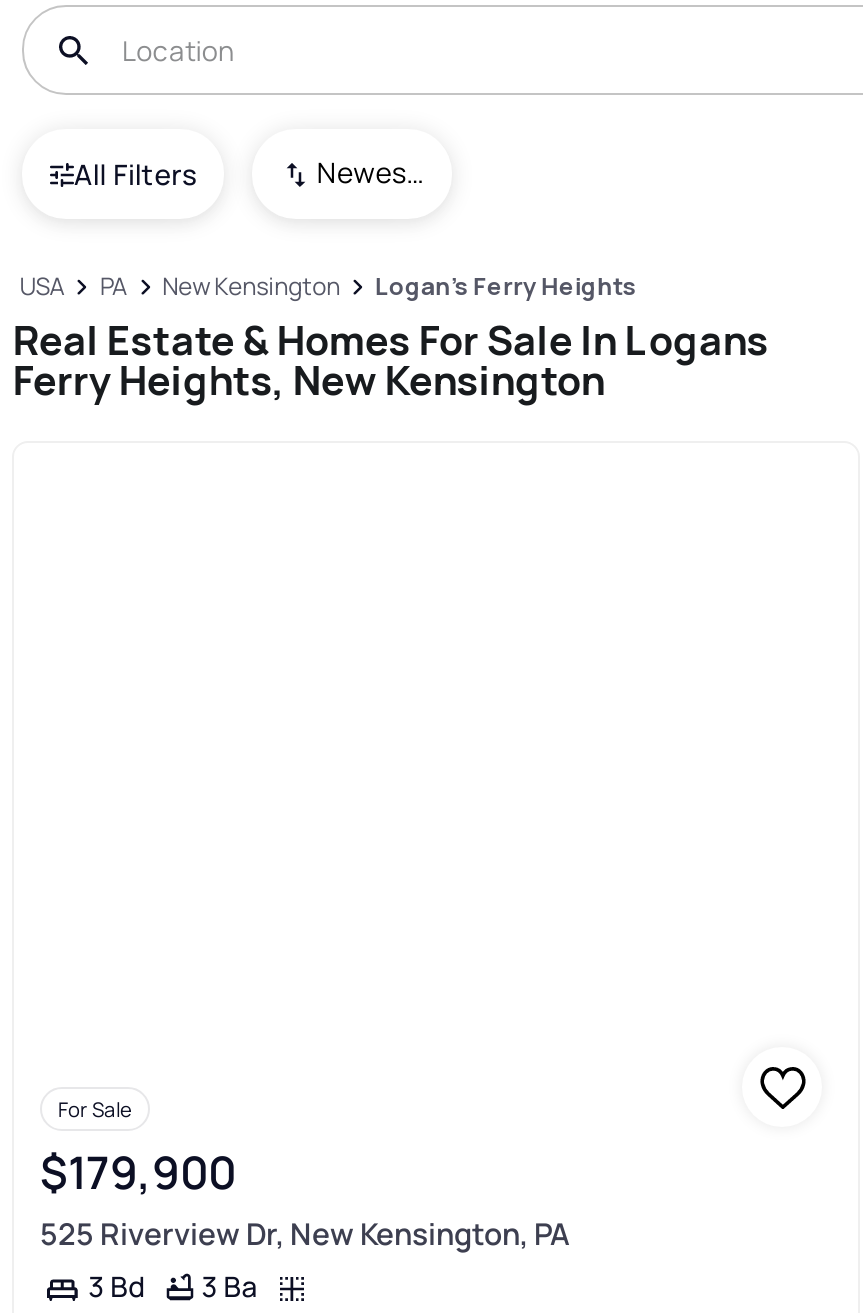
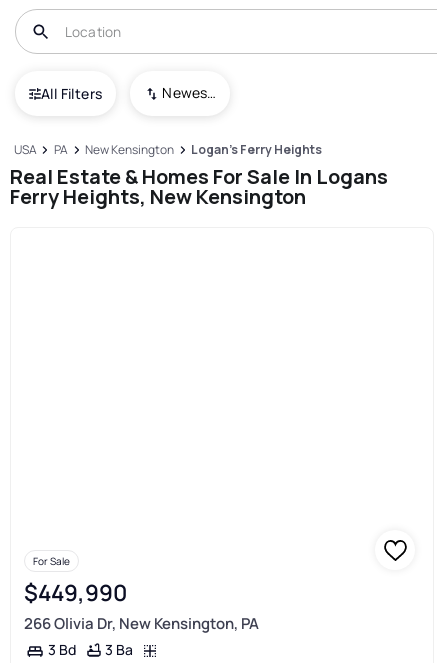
[40,1142,236,1204] $179,900 -> [24,577,127,608] $449,990
[40,1213,570,1255] 525 Riverview Dr, New Kensington, PA -> [24,613,259,634] 266 Olivia Dr, New Kensington, PA

